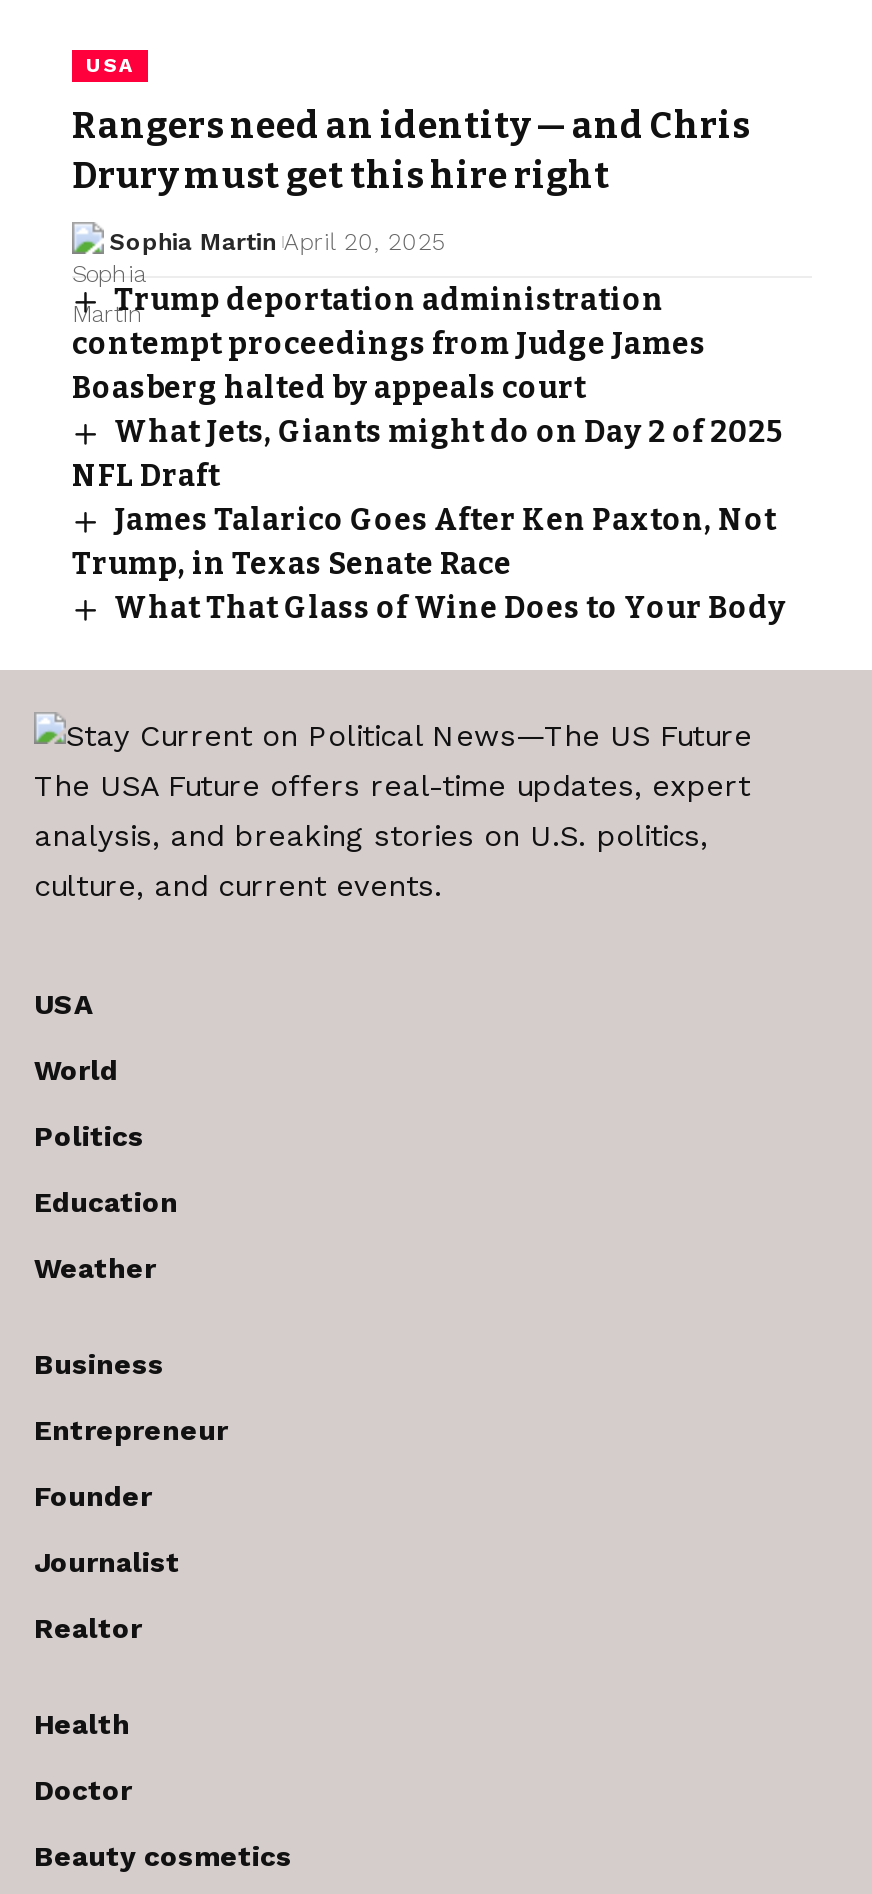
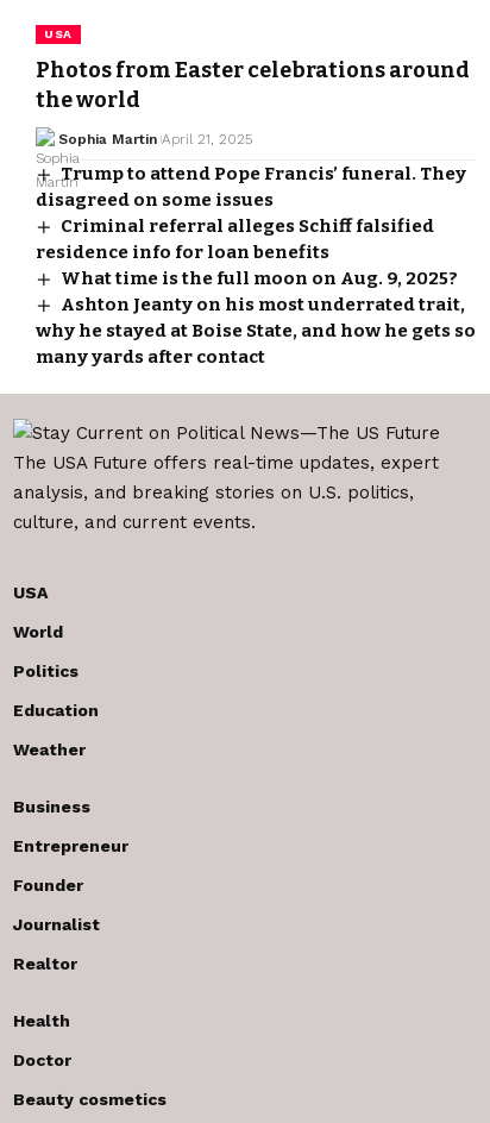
[72,104,750,198] Rangers need an identity — and Chris | Drury must get this hire right -> [36,57,470,113] Photos from Easter celebrations around | the world
[110,228,444,256] Sophia Martin April 20, 2025 -> [58,131,252,148] Sophia Martin April 21, 2025
[72,282,786,626] Trump deportation administration | contempt proceedings from Judge James | Boasberg halted by appeals court | What Jets, Giants might do on Day 2 of 2025 | NFL Draft | James Talarico Goes After Ken Paxton, Not | Trump, in Texas Senate Race | What That Glass of Wine Does to Your Body -> [36,163,476,368] Trump to attend Pope Francis’ funeral. They | disagreed on some issues | Criminal referral alleges Schiff falsified | residence info for loan benefits | What time is the full moon on Aug. 9, 2025? | Ashton Jeanty on his most underrated trait, | why he stayed at Boise State, and how he gets so | many yards after contact

